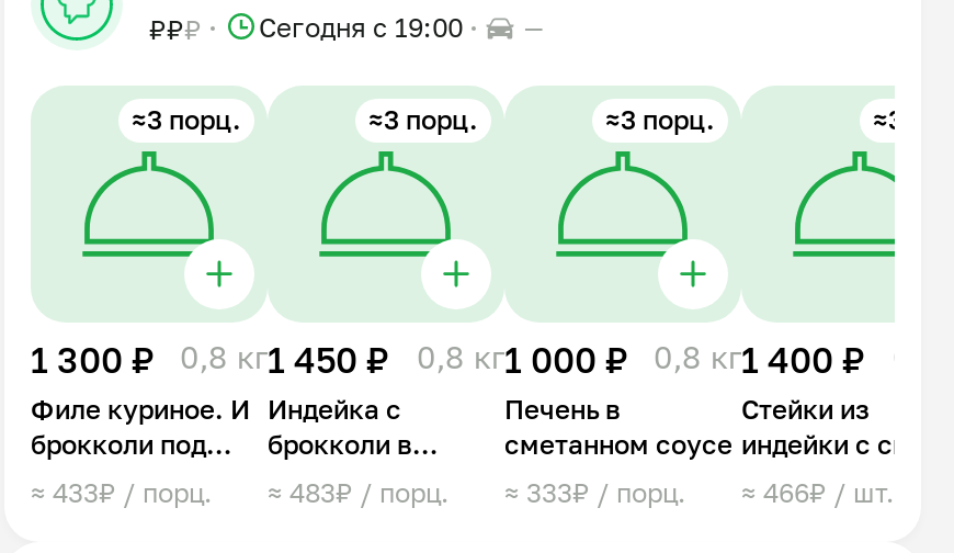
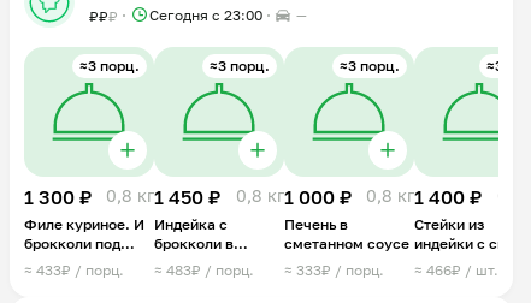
[259,11,463,44] Сегодня с 19:00 -> [149,6,262,24] Сегодня с 23:00

